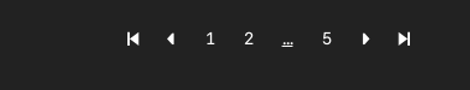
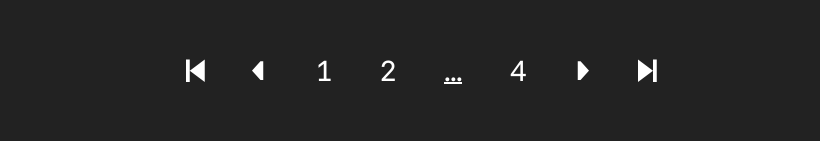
[322,27,331,49] 5 -> [510,50,526,88] 4

